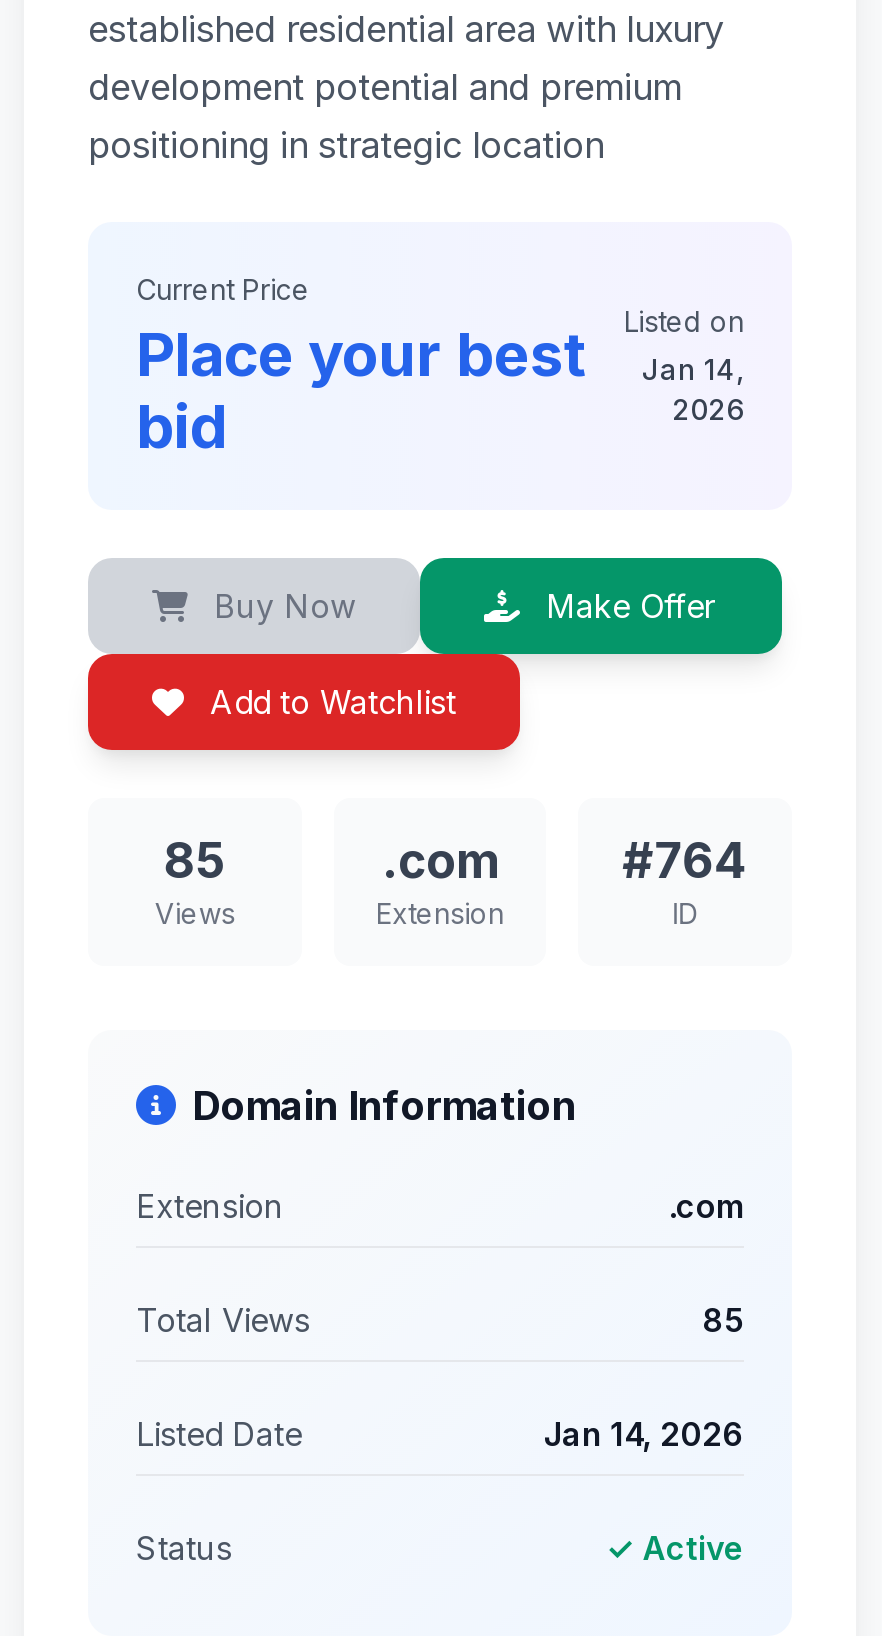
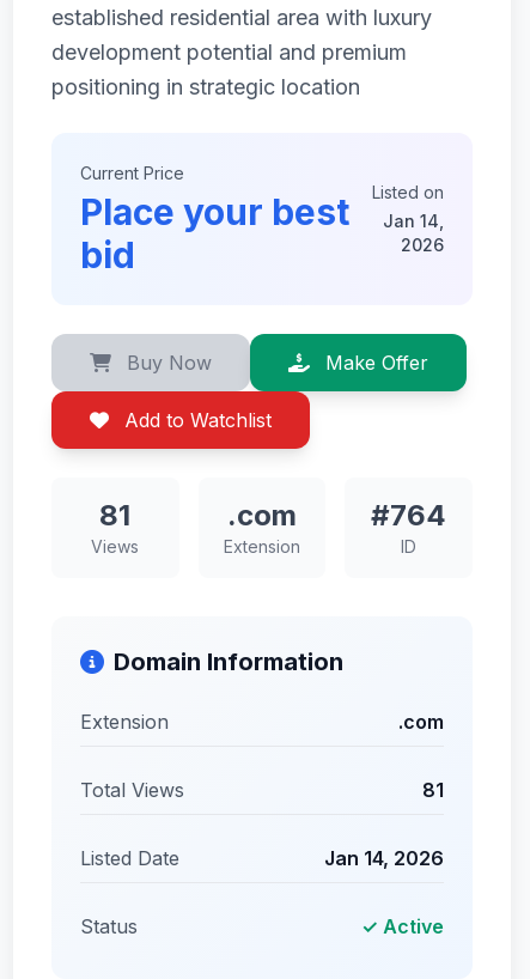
[164,832,226,890] 85 -> [100,498,131,533] 81
[702,1300,744,1340] 85 -> [422,778,444,802] 81

